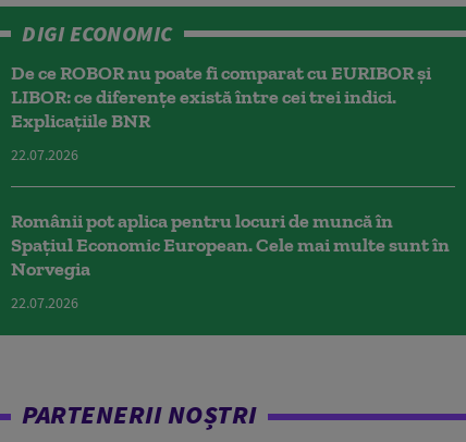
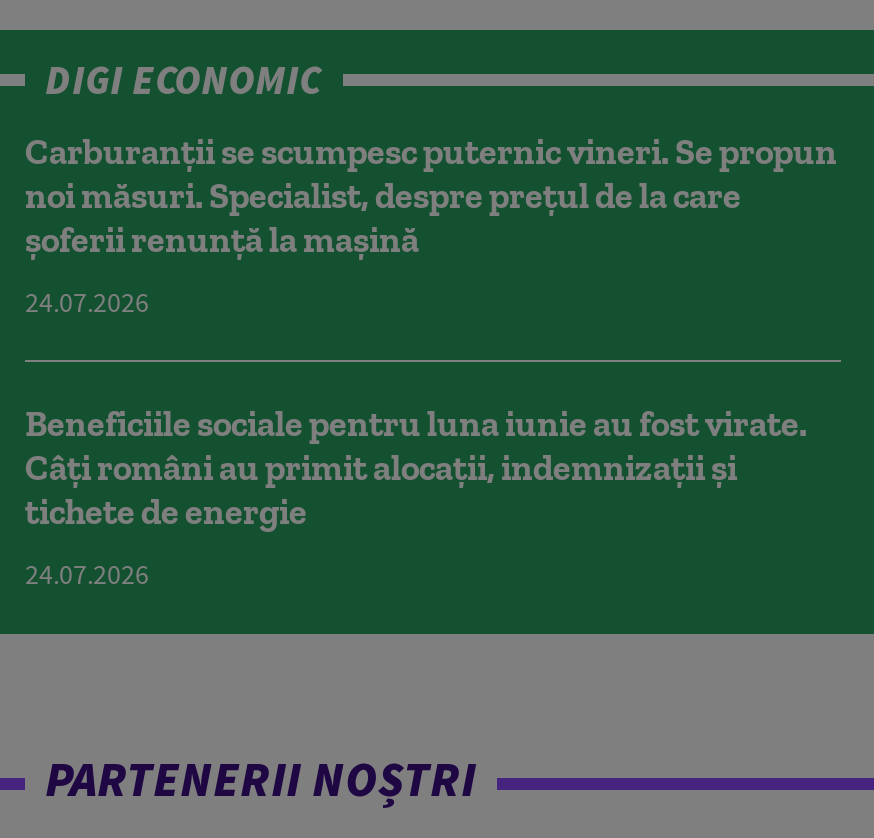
[11,61,431,132] De ce ROBOR nu poate fi comparat cu EURIBOR și | LIBOR: ce diferențe există între cei trei indici. | Explicațiile BNR -> [25,129,837,261] Carburanții se scumpesc puternic vineri. Se propun | noi măsuri. Specialist, despre prețul de la care | șoferii renunță la mașină
[11,144,78,164] 22.07.2026 -> [25,283,149,319] 24.07.2026
[11,209,450,281] Românii pot aplica pentru locuri de muncă în | Spațiul Economic European. Cele mai multe sunt în | Norvegia -> [25,401,807,533] Beneficiile sociale pentru luna iunie au fost virate. | Câți români au primit alocații, indemnizații și | tichete de energie
[11,293,78,312] 22.07.2026 -> [25,555,149,591] 24.07.2026

